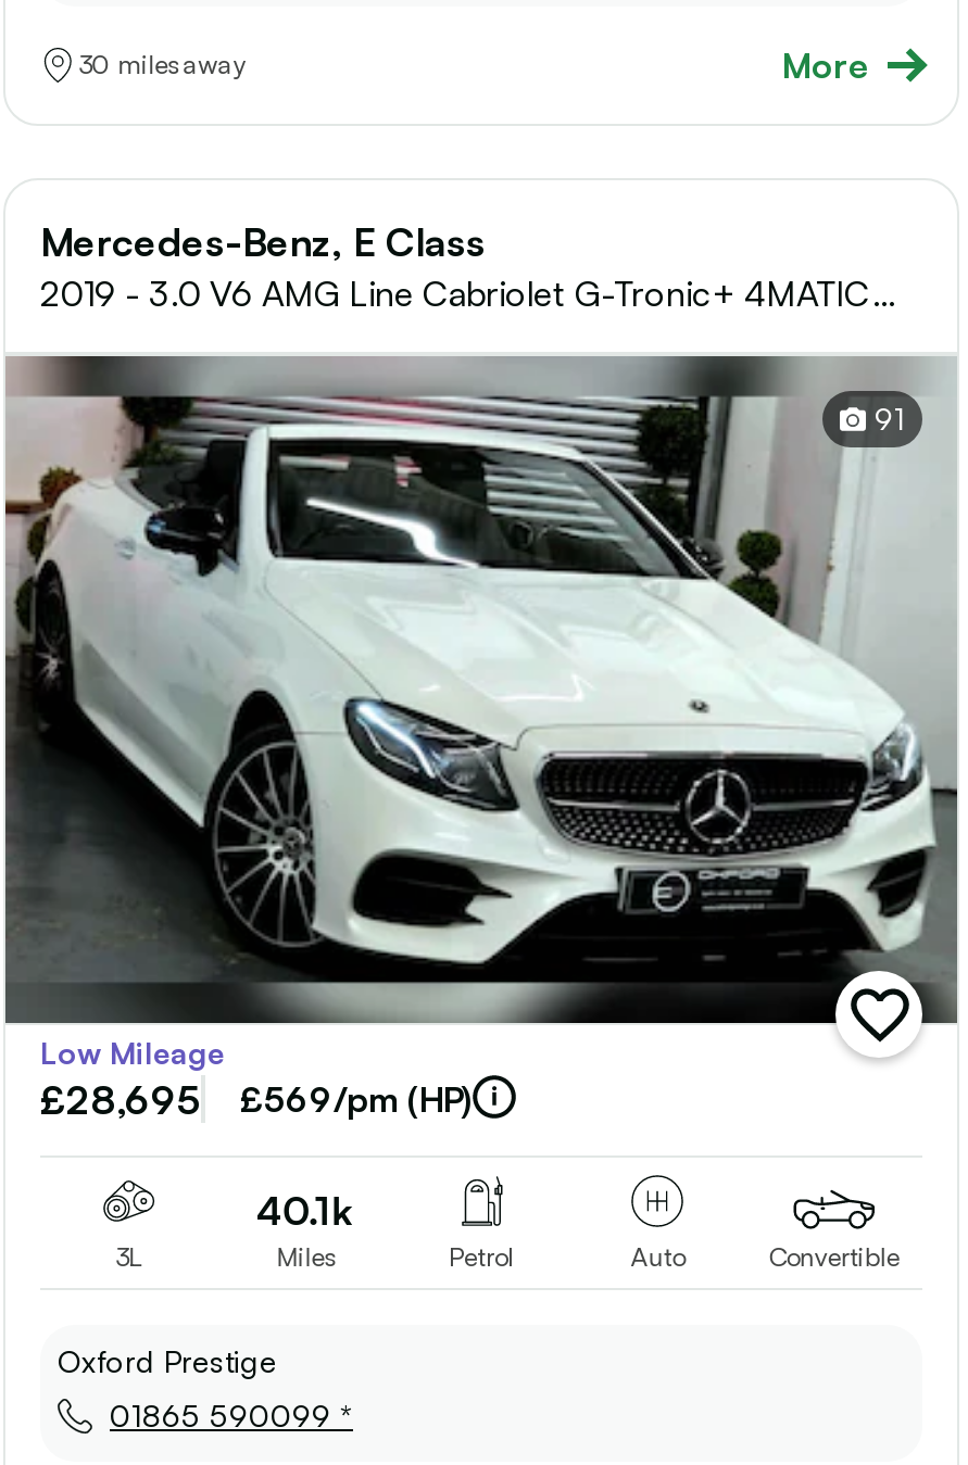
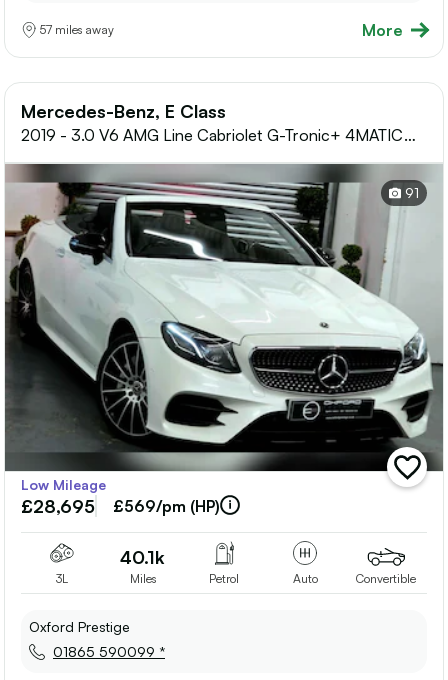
[78,48,246,81] 30 miles away -> [39,22,114,37] 57 miles away

